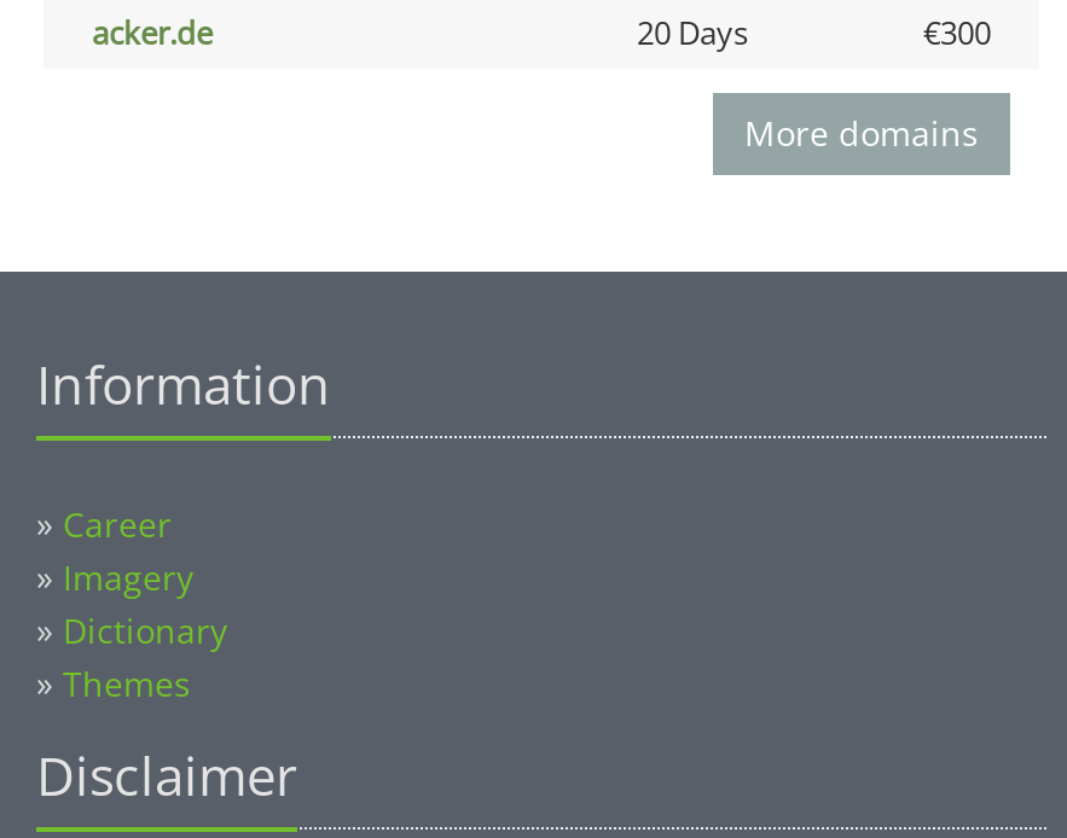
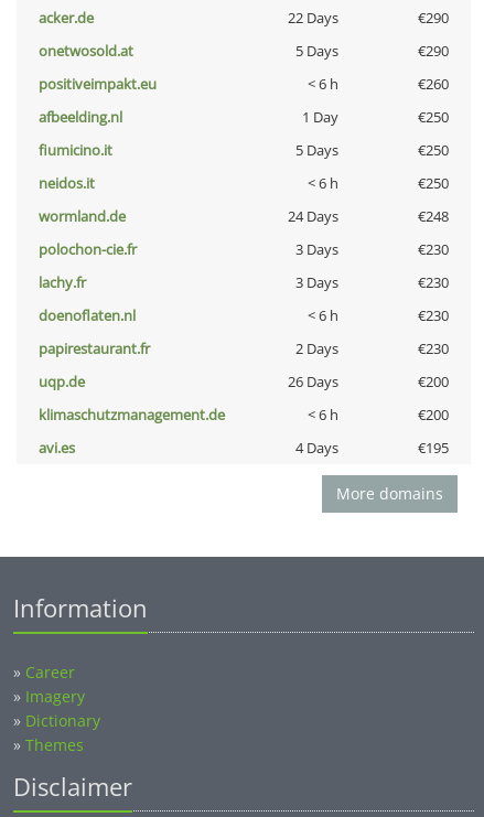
[637,11,991,54] 20 Days | €300 -> [39,8,449,458] 22 Days | €290 | onetwosold.at | 5 Days | €290 | positiveimpakt.eu | < 6 h | €260 | afbeelding.nl | 1 Day | €250 | fiumicino.it | 5 Days | €250 | neidos.it | < 6 h | €250 | wormland.de | 24 Days | €248 | polochon-cie.fr | 3 Days | €230 | lachy.fr | 3 Days | €230 | doenoflaten.nl | < 6 h | €230 | papirestaurant.fr | 2 Days | €230 | uqp.de | 26 Days | €200 | klimaschutzmanagement.de | < 6 h | €200 | avi.es | 4 Days | €195

